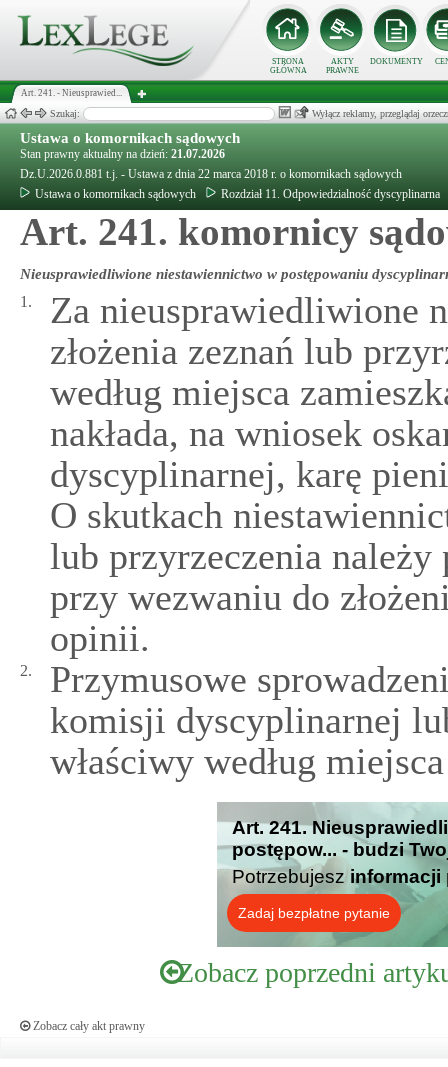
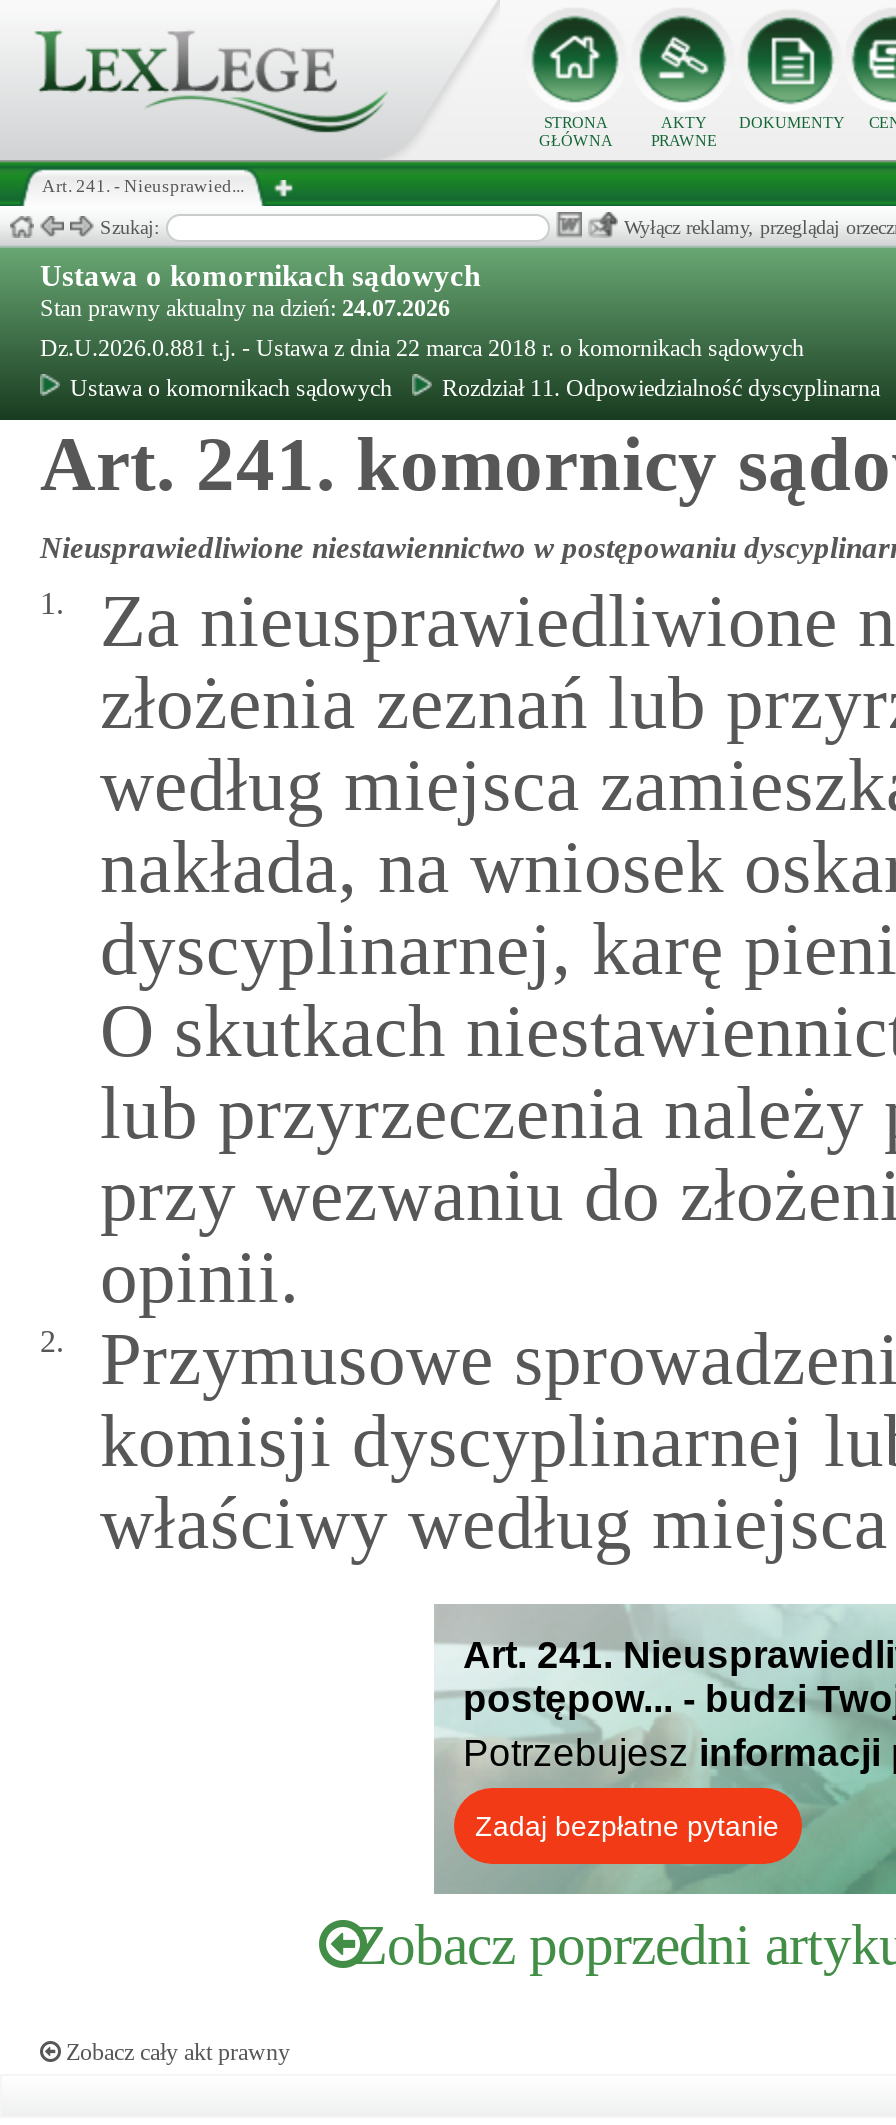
[20,147,225,161] Stan prawny aktualny na dzień: 21.07.2026 -> [40,294,450,322] Stan prawny aktualny na dzień: 24.07.2026

